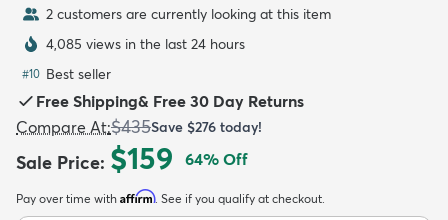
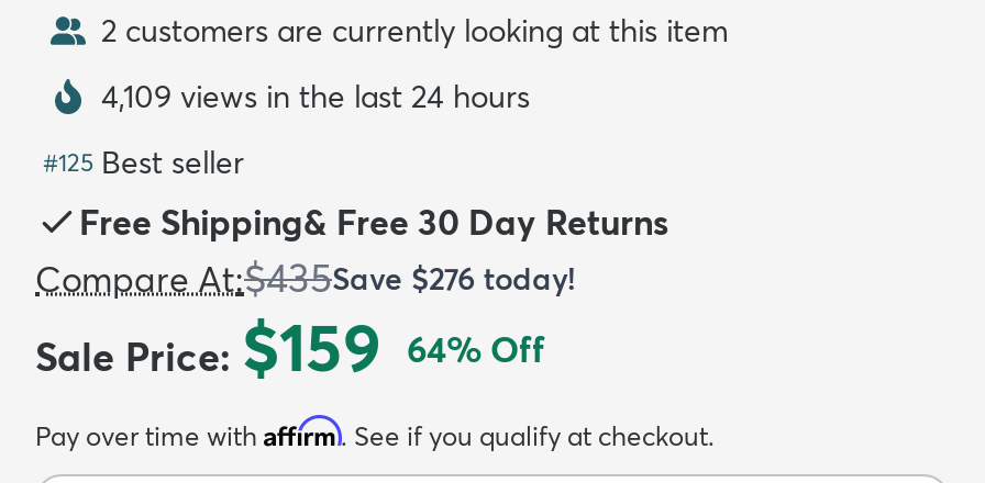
[46,35,245,53] 4,085 views in the last 24 hours -> [101,77,530,116] 4,109 views in the last 24 hours
[22,65,111,83] #10 Best seller -> [43,143,244,182] #125 Best seller

